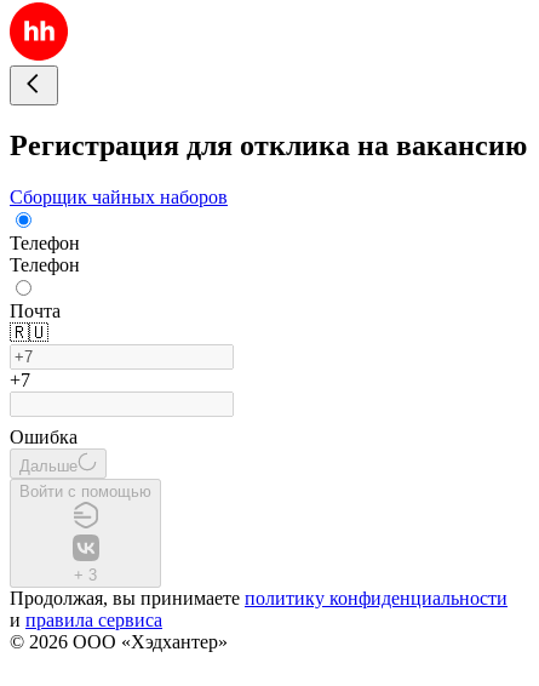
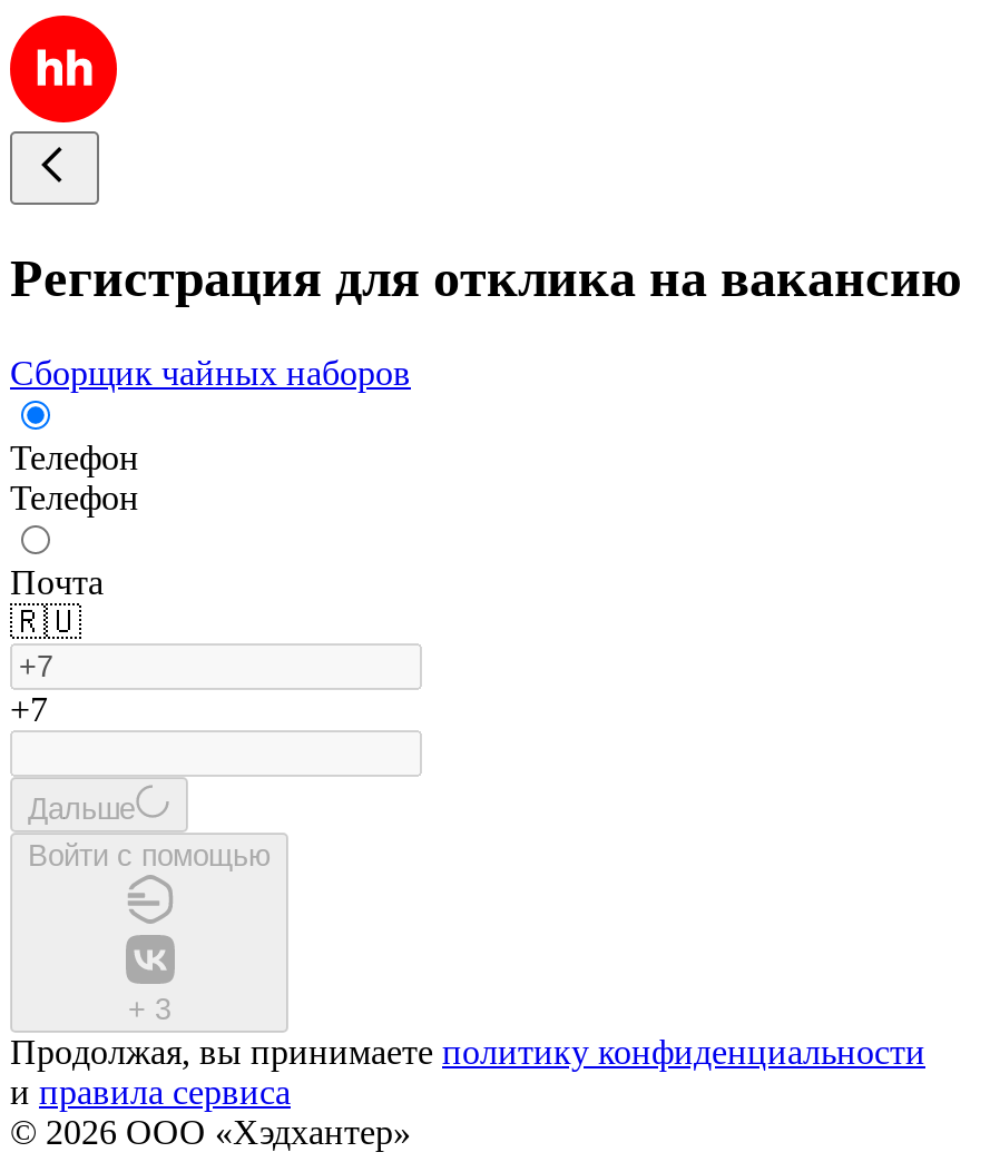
[10,426,78,447] Ошибка -> none

